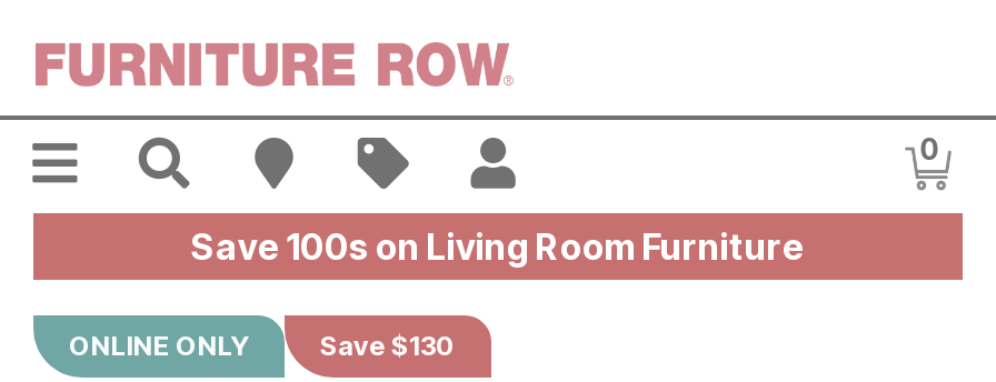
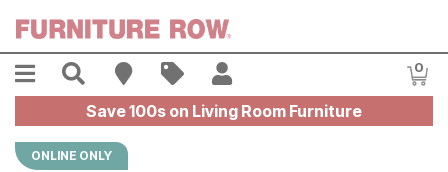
[320,329,456,362] Save $130 -> none

